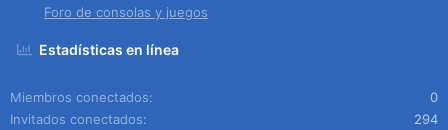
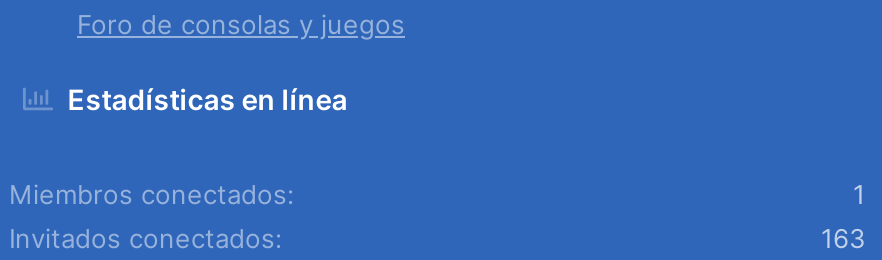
[430,89,438,105] 0 -> [853,177,865,209] 1
[414,111,438,127] 294 -> [821,221,865,253] 163

